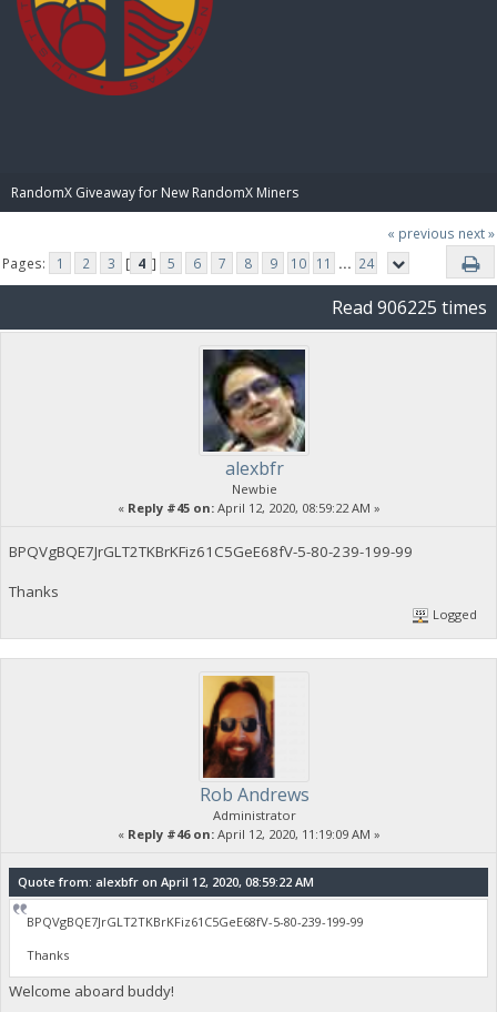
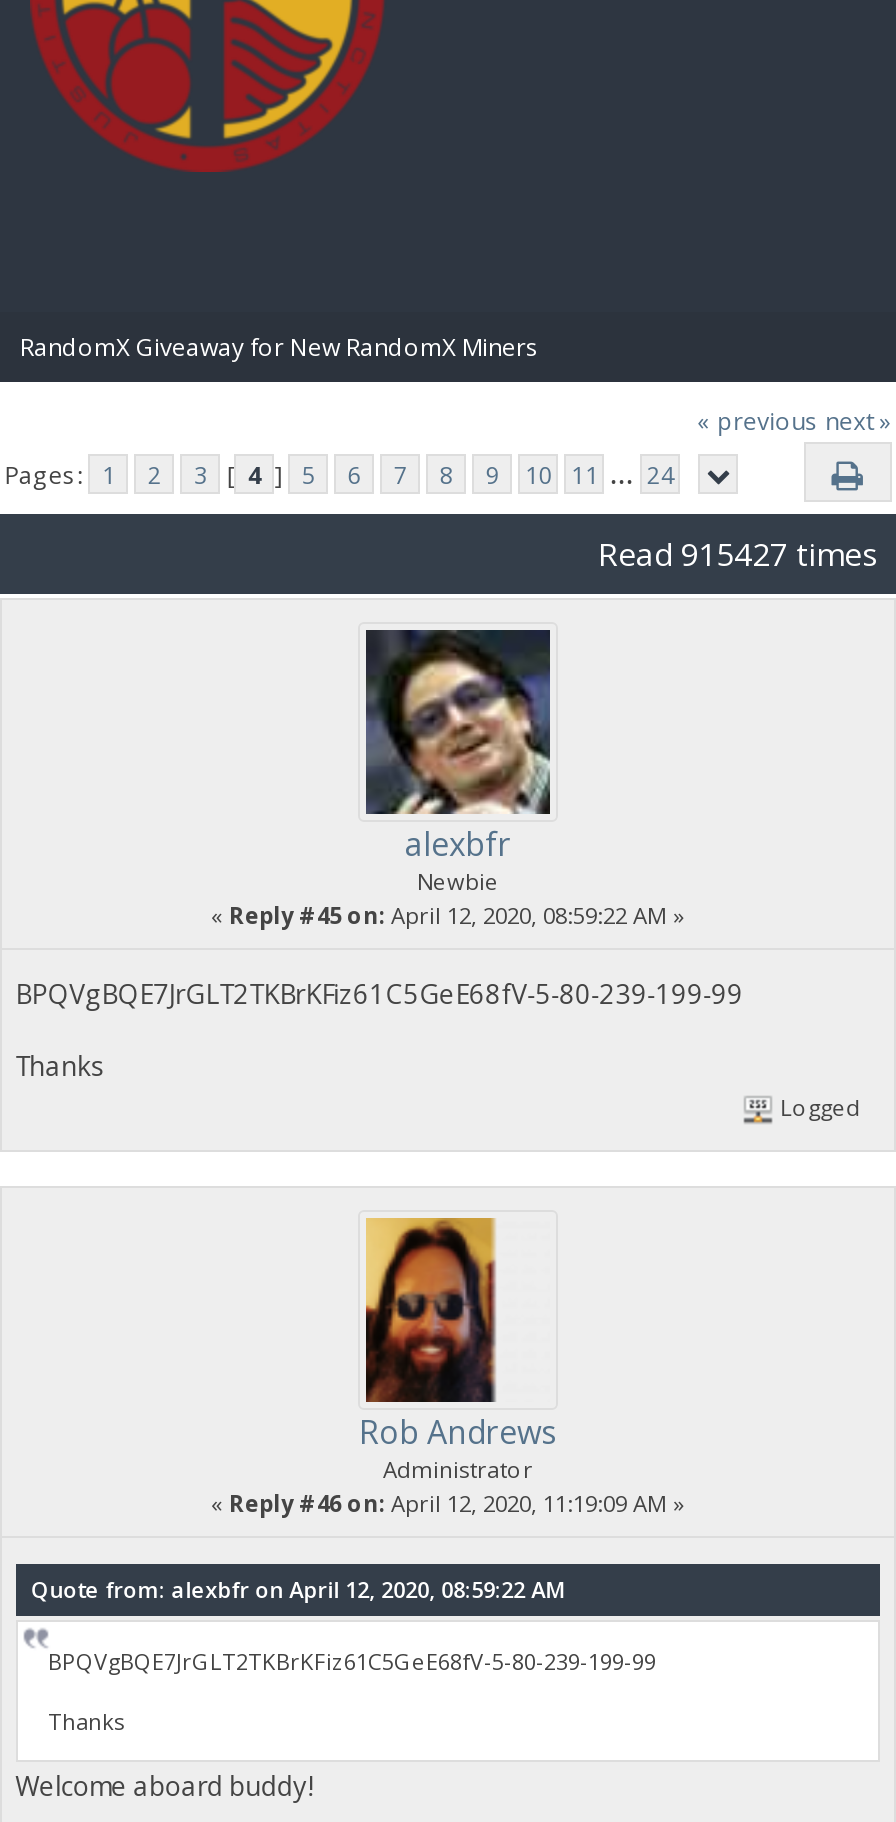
[332,295,487,319] Read 906225 times -> [598,532,878,576] Read 915427 times

